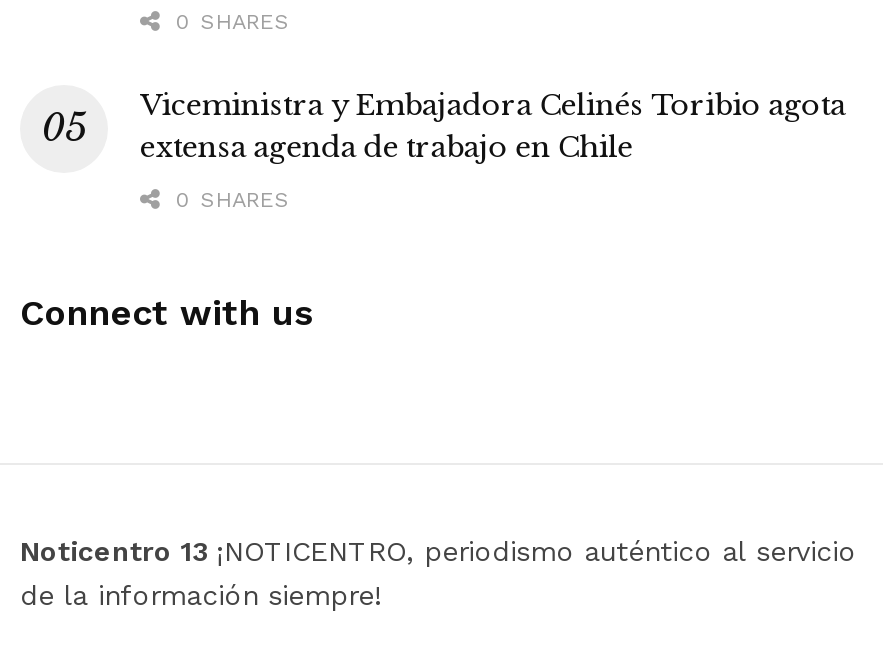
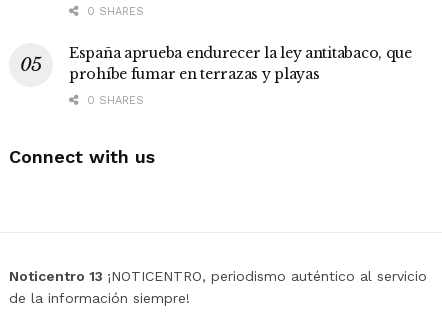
[140,88,846,166] Viceministra y Embajadora Celinés Toribio agota | extensa agenda de trabajo en Chile -> [69,44,412,83] España aprueba endurecer la ley antitabaco, que | prohíbe fumar en terrazas y playas

